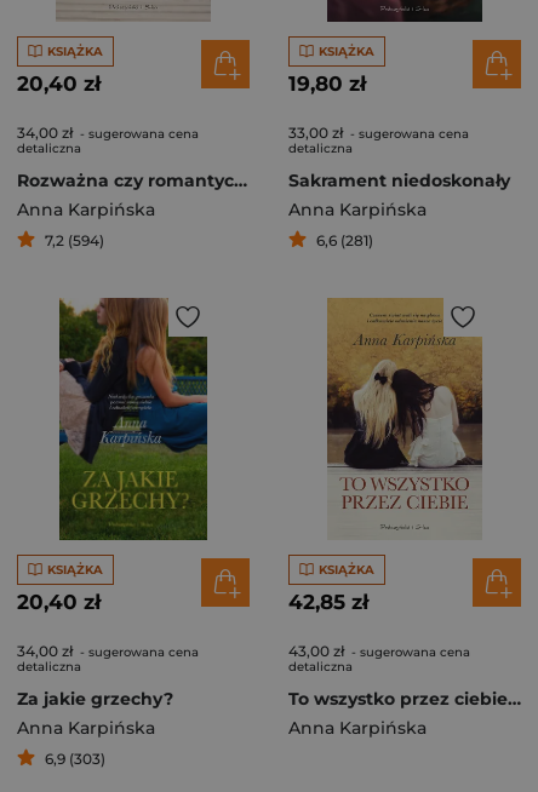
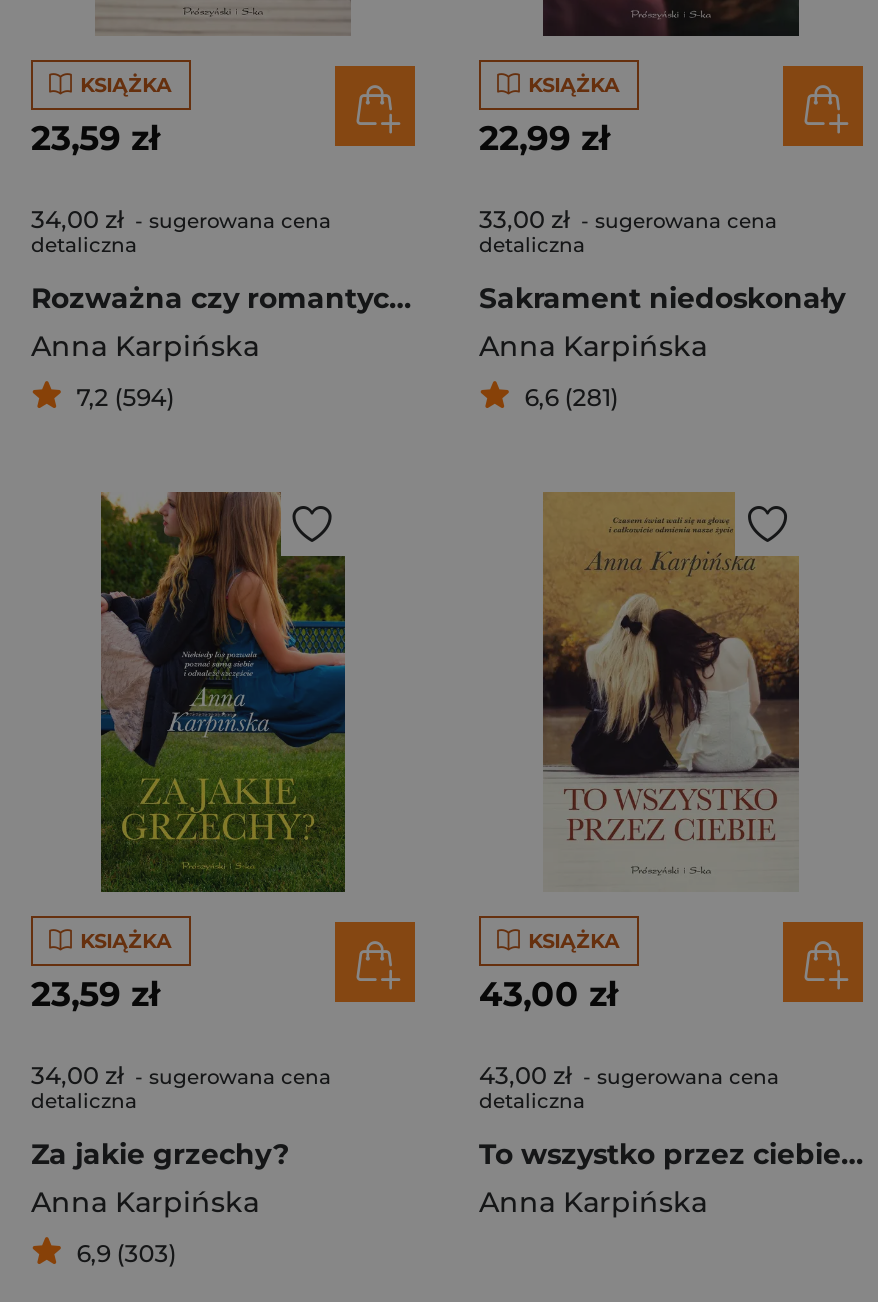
[17,71,101,96] 20,40 zł -> [31,118,159,158] 23,59 zł
[288,71,366,96] 19,80 zł -> [479,118,609,158] 22,99 zł
[17,590,101,614] 20,40 zł -> [31,974,159,1014] 23,59 zł
[288,590,368,614] 42,85 zł -> [479,974,617,1014] 43,00 zł

